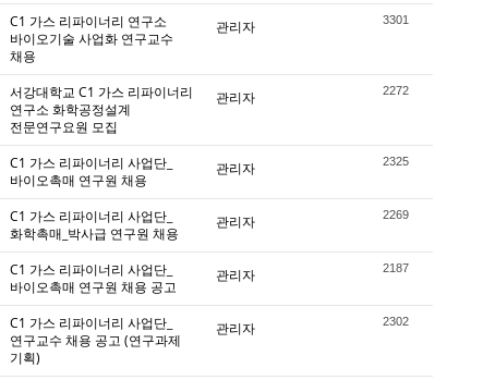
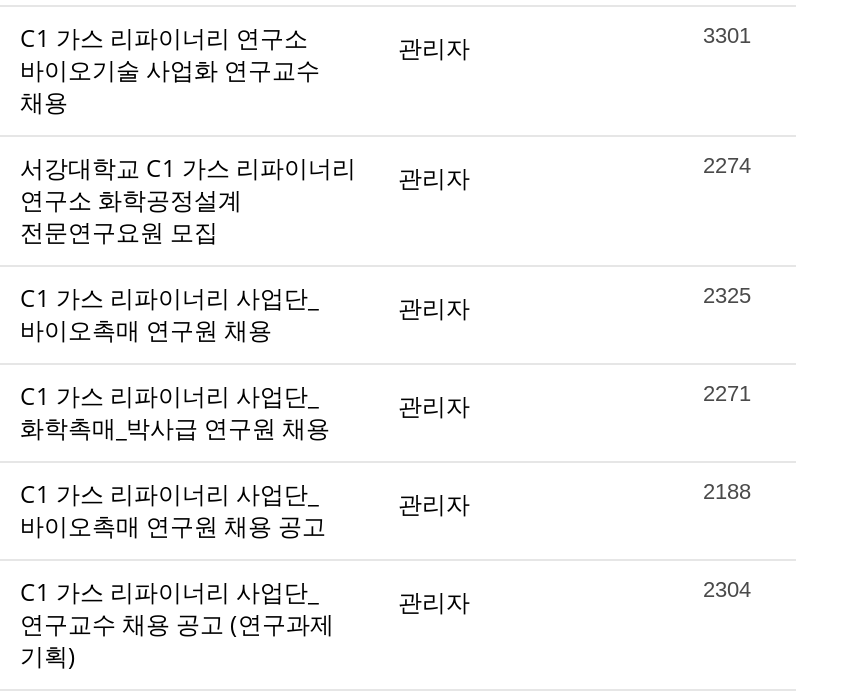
[382,84,408,97] 2272 -> [703,154,751,178] 2274
[382,209,408,222] 2269 -> [703,382,751,406] 2271
[382,262,408,275] 2187 -> [703,480,751,504] 2188
[382,315,408,328] 2302 -> [703,578,751,602] 2304

